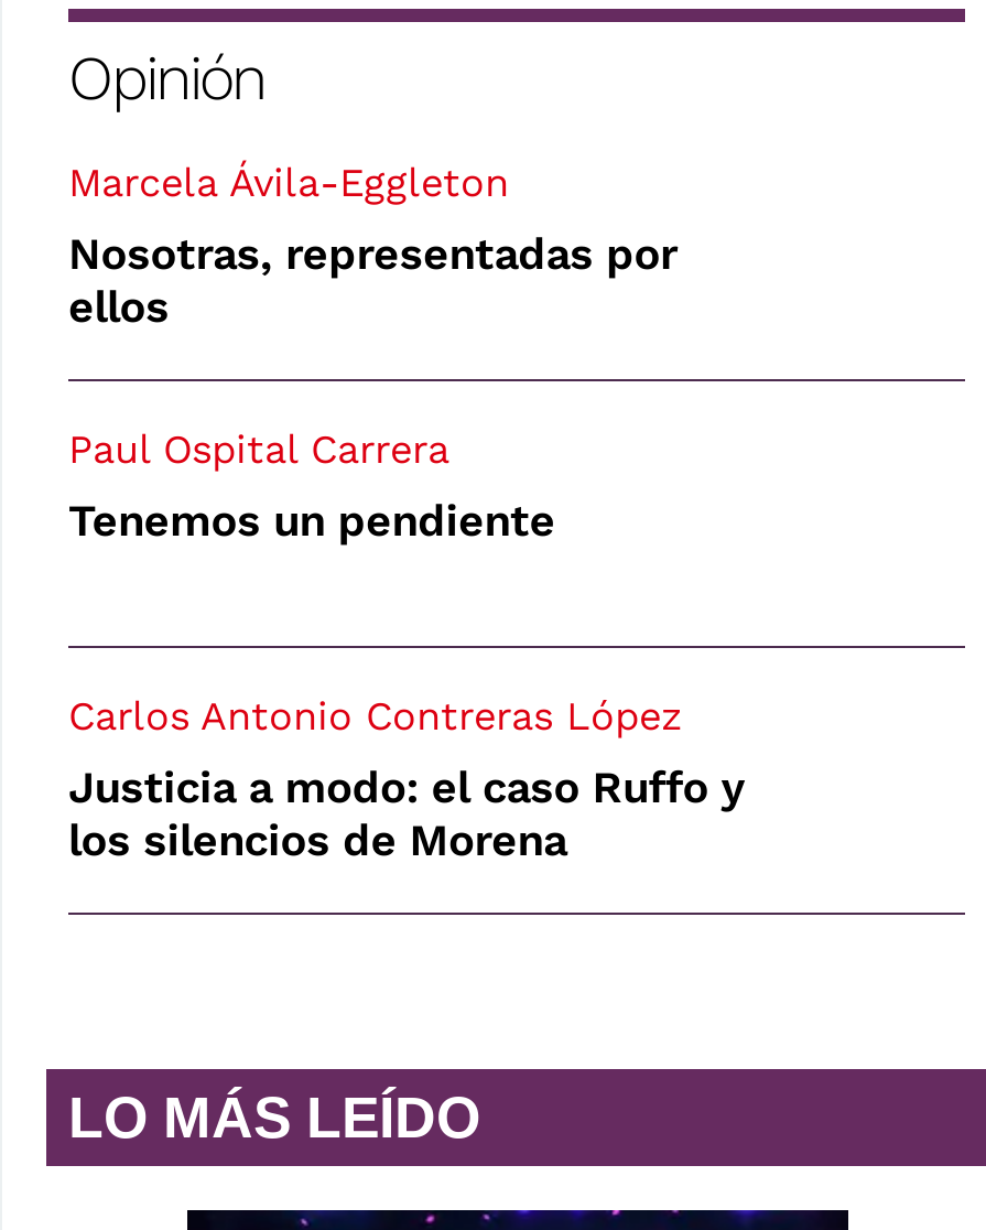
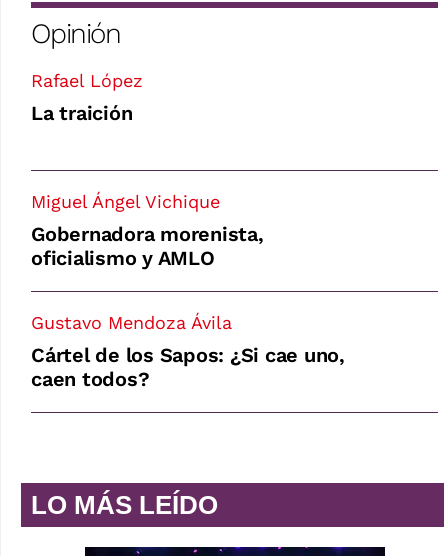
[68,159,677,333] Marcela Ávila-Eggleton | Nosotras, representadas por | ellos -> [31,70,143,125] Rafael López | La traición
[68,426,555,547] Paul Ospital Carrera | Tenemos un pendiente -> [31,191,263,270] Miguel Ángel Vichique | Gobernadora morenista, | oficialismo y AMLO
[68,693,745,867] Carlos Antonio Contreras López | Justicia a modo: el caso Ruffo y | los silencios de Morena -> [31,312,345,391] Gustavo Mendoza Ávila | Cártel de los Sapos: ¿Si cae uno, | caen todos?

